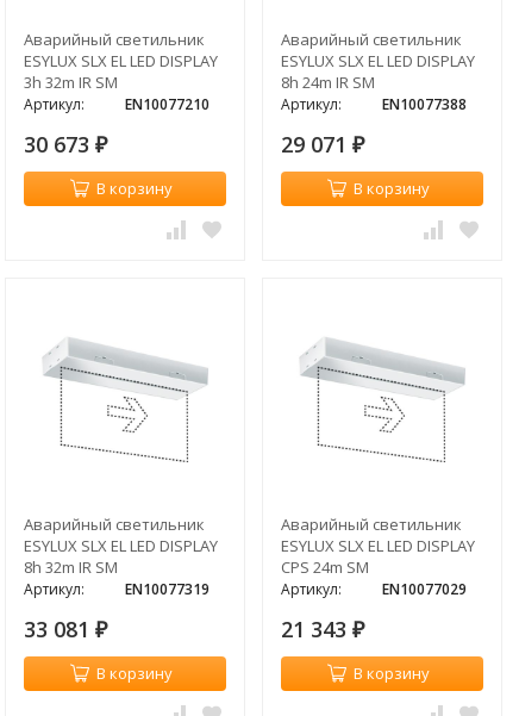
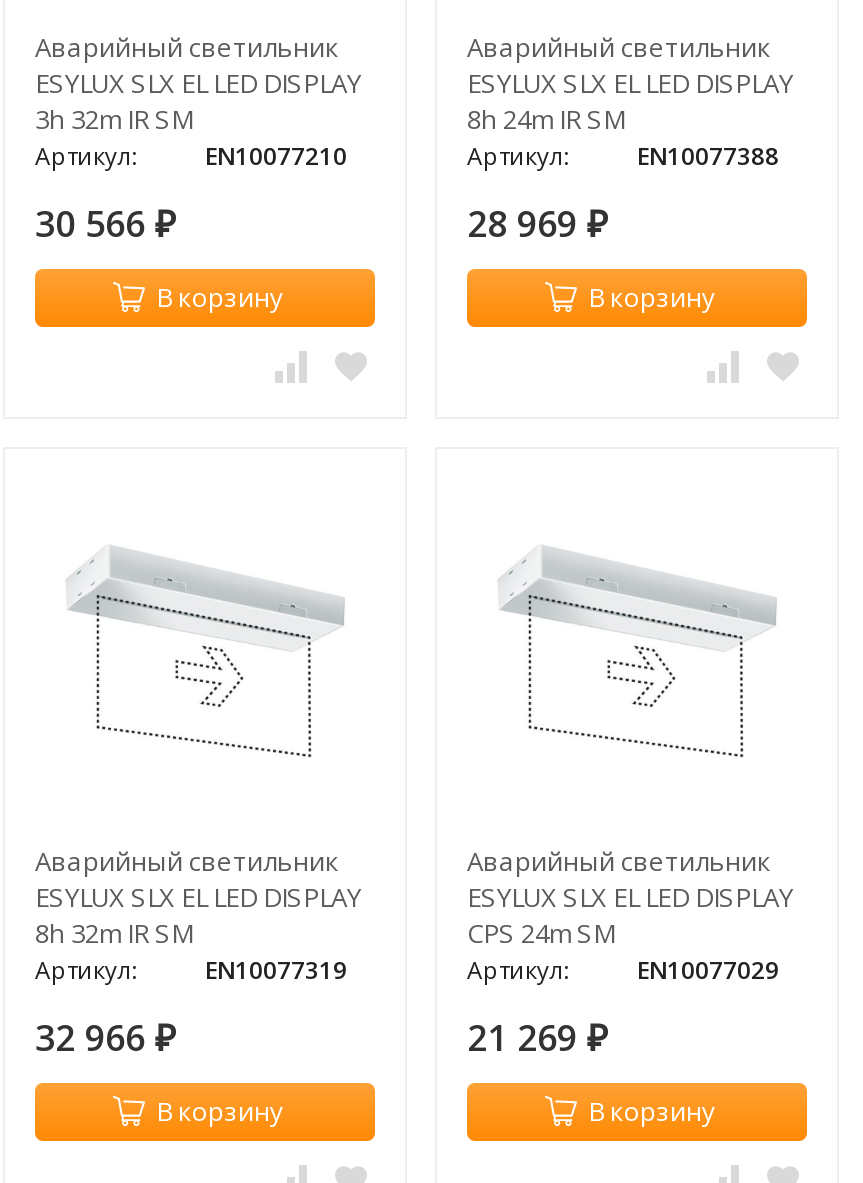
[24,130,107,159] 30 673 ₽ -> [35,200,175,248] 30 566 ₽
[281,130,364,159] 29 071 ₽ -> [467,200,607,248] 28 969 ₽
[24,615,107,644] 33 081 ₽ -> [35,1013,175,1061] 32 966 ₽
[281,615,364,644] 21 343 ₽ -> [467,1013,607,1061] 21 269 ₽

